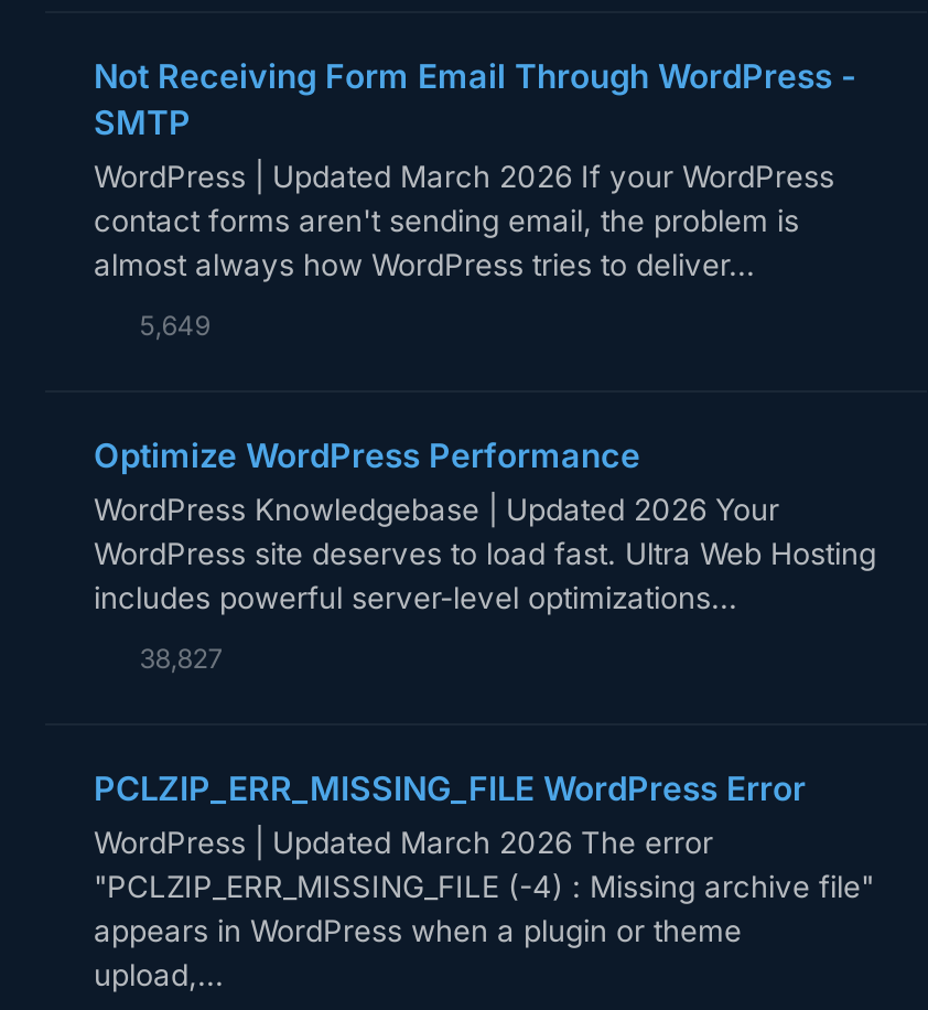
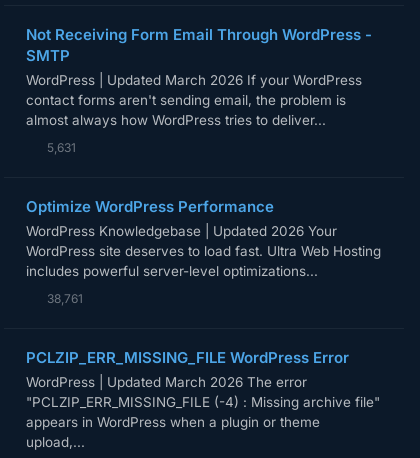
[133,309,210,342] 5,649 -> [44,140,76,155] 5,631
[133,642,223,675] 38,827 -> [44,291,83,306] 38,761

